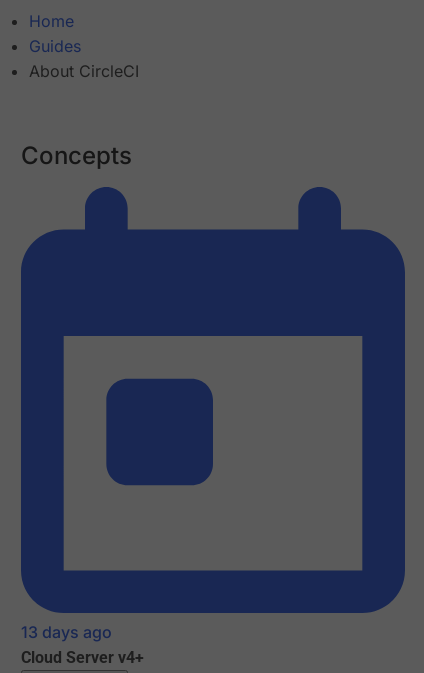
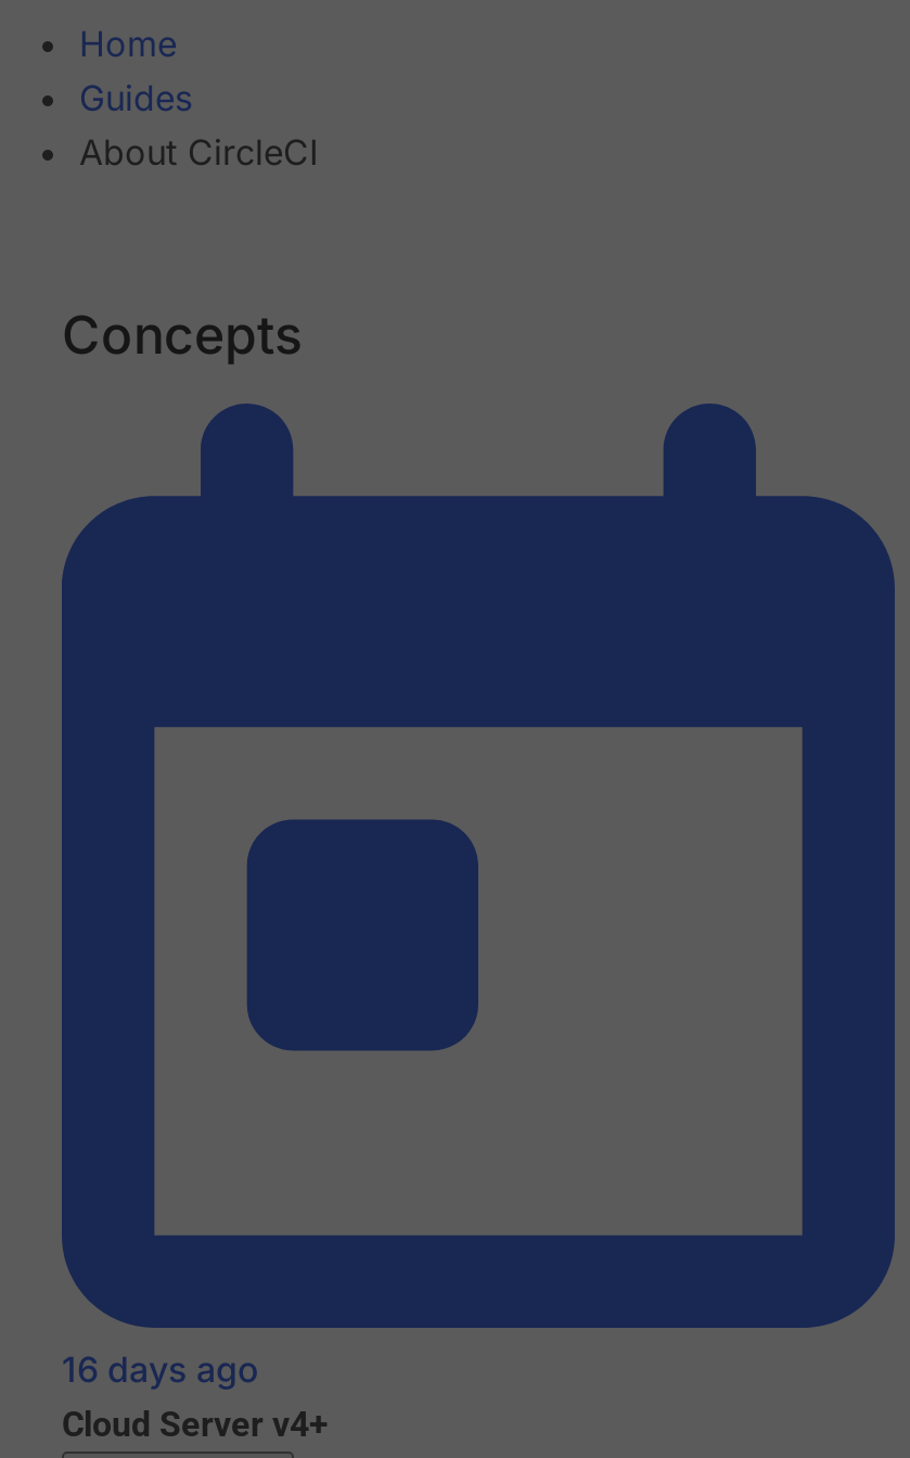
[21,622,112,642] 13 days ago -> [62,1348,259,1392] 16 days ago

